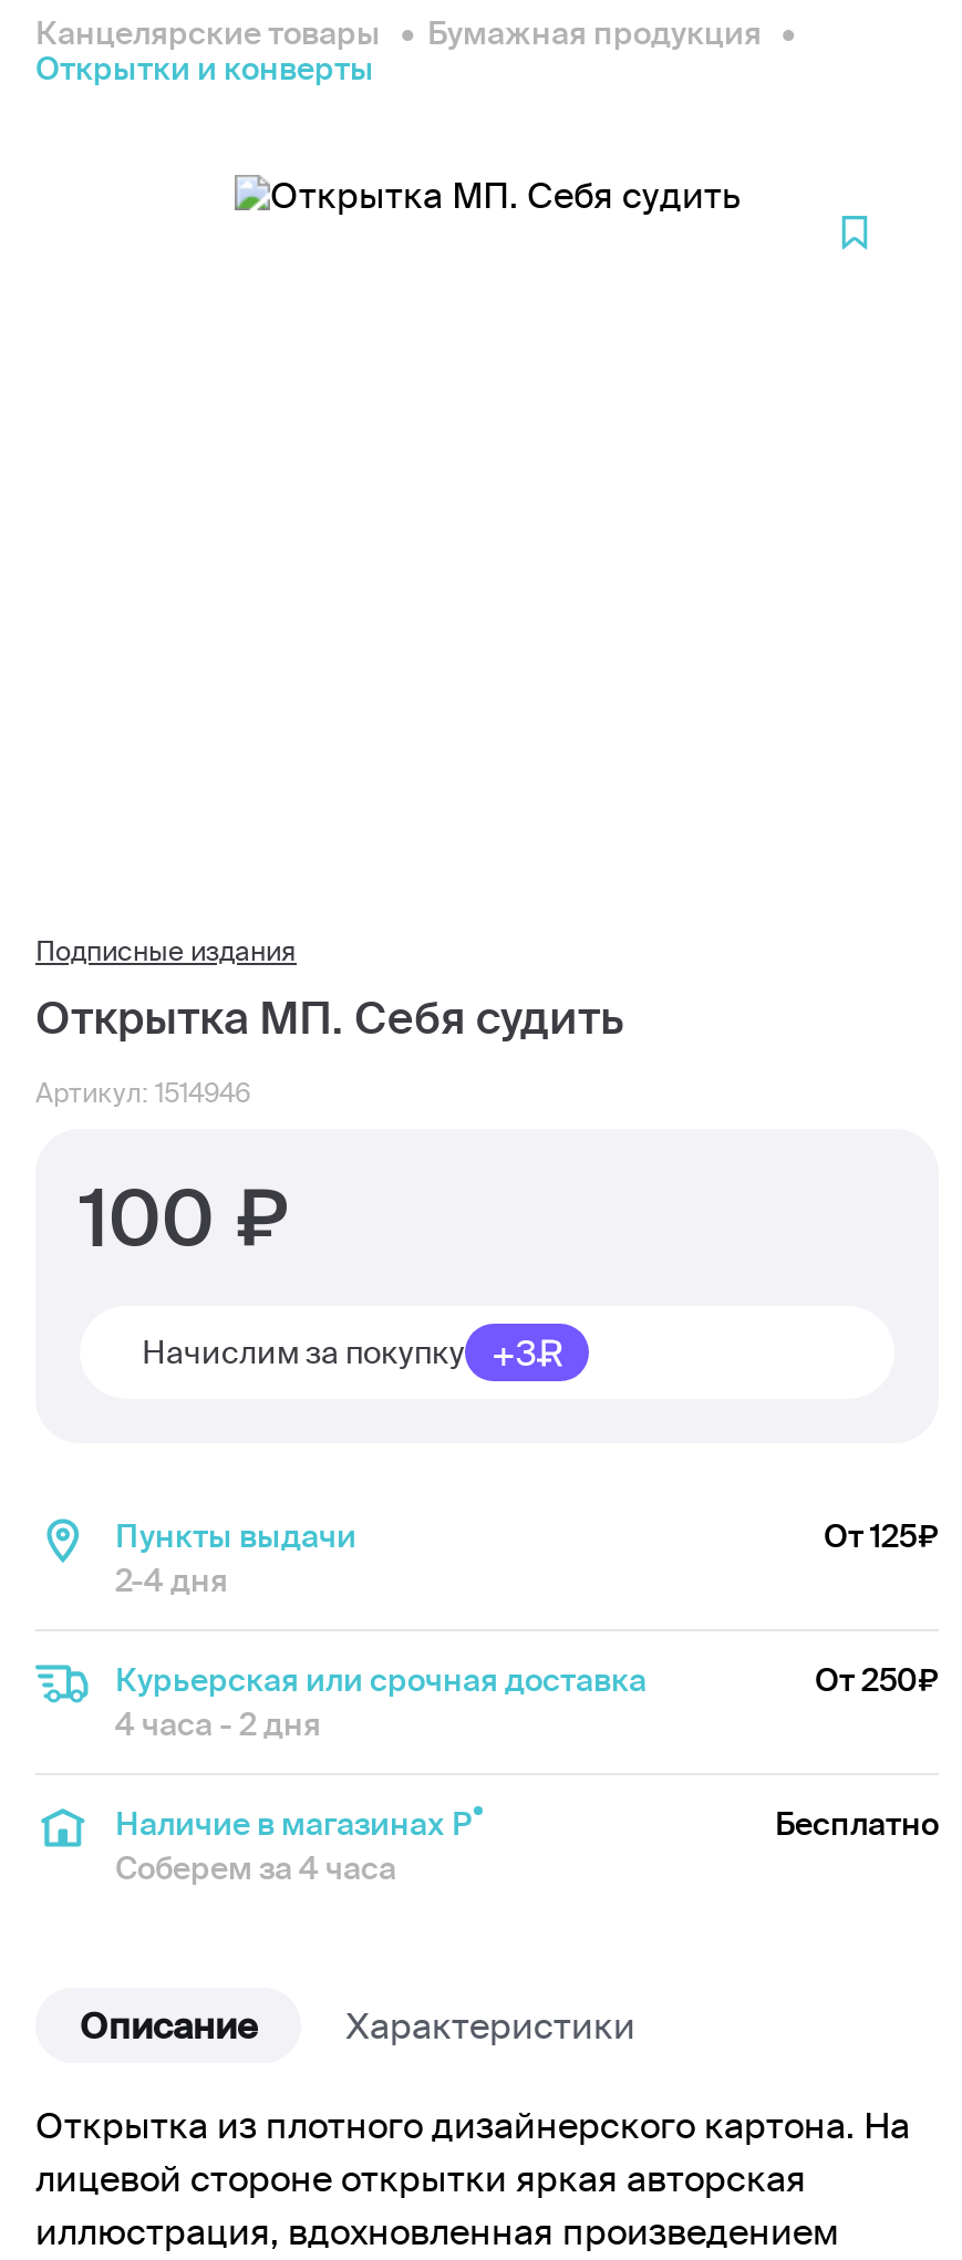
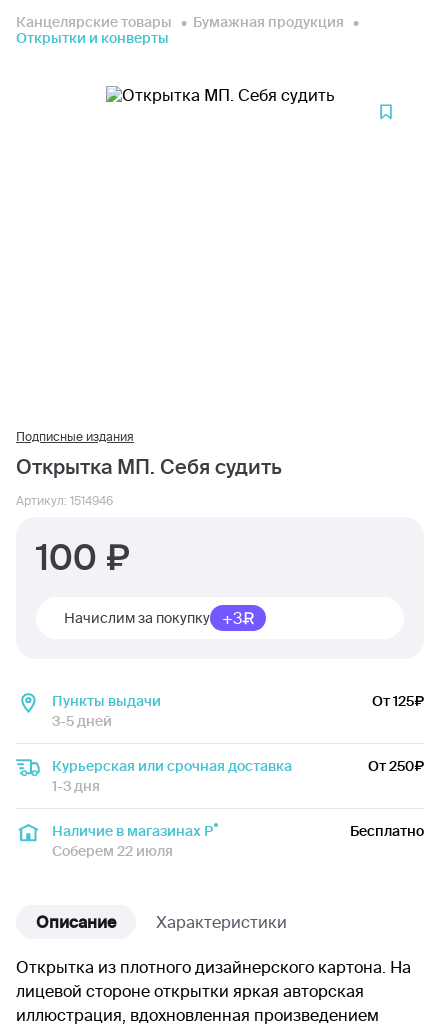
[115,1563,228,1598] 2-4 дня -> [52,713,112,729] 3-5 дней
[115,1707,321,1742] 4 часа - 2 дня -> [52,778,100,794] 1-3 дня
[115,1850,396,1886] Соберем за 4 часа -> [52,843,173,859] Соберем 22 июля

